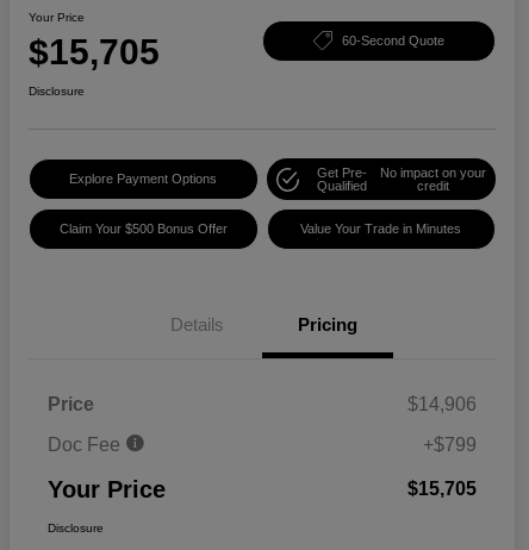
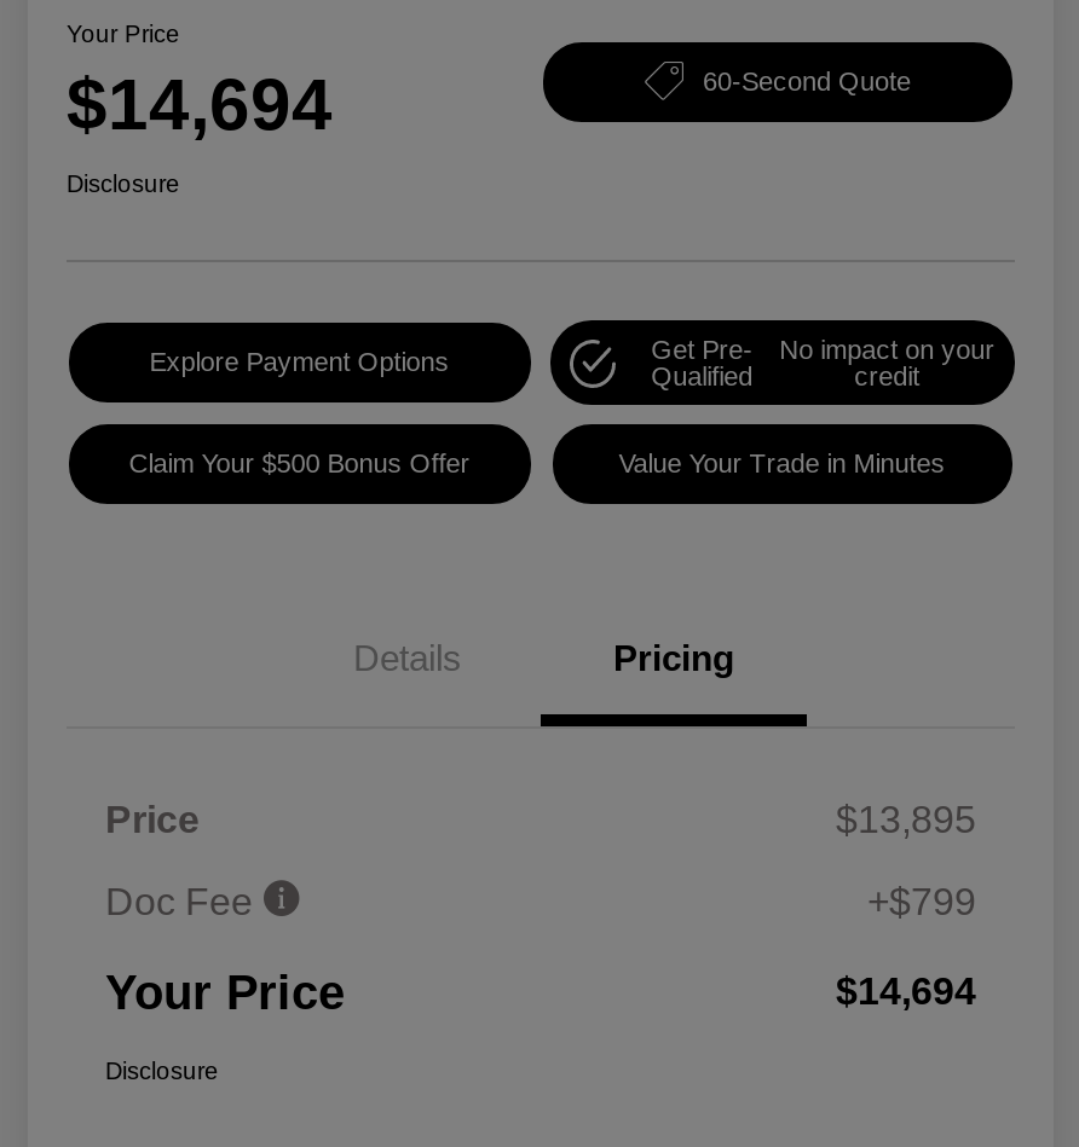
[29,33,160,72] $15,705 -> [67,65,333,145] $14,694
[407,395,477,415] $14,906 -> [836,800,976,841] $13,895
[407,479,477,499] $15,705 -> [836,972,976,1013] $14,694

